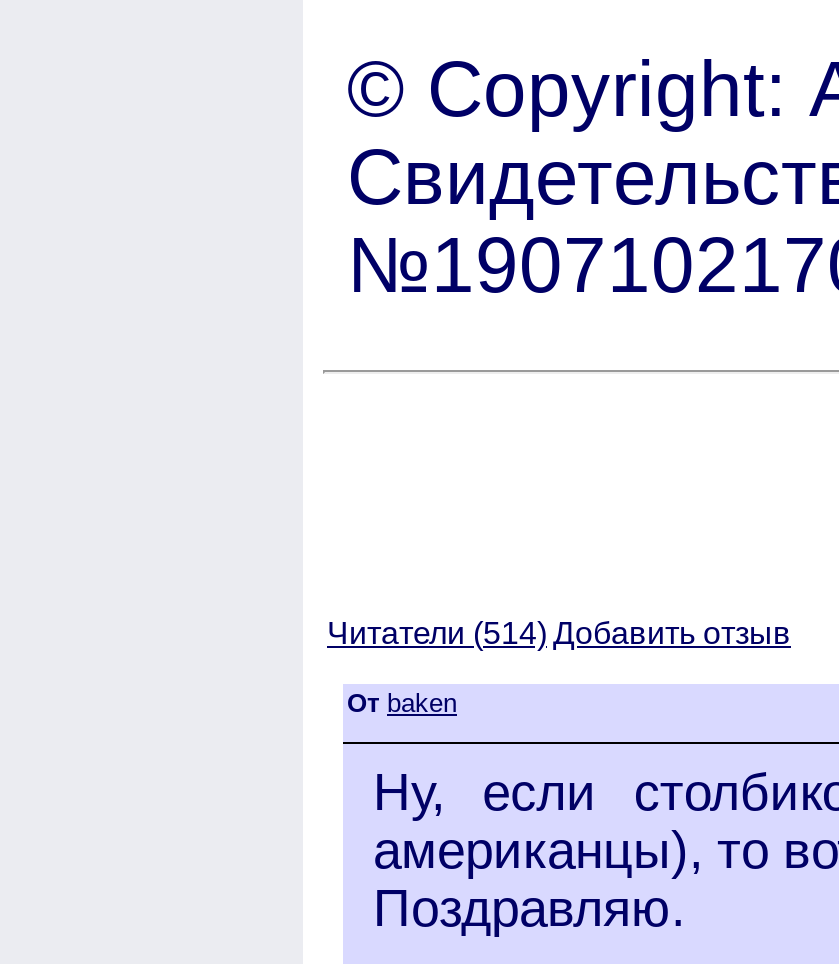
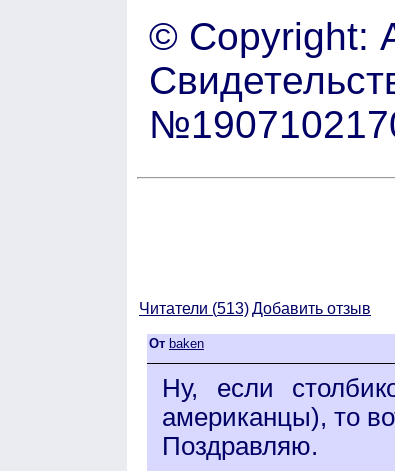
[327,615,791,649] Читатели (514) Добавить отзыв -> [139,300,371,317] Читатели (513) Добавить отзыв

